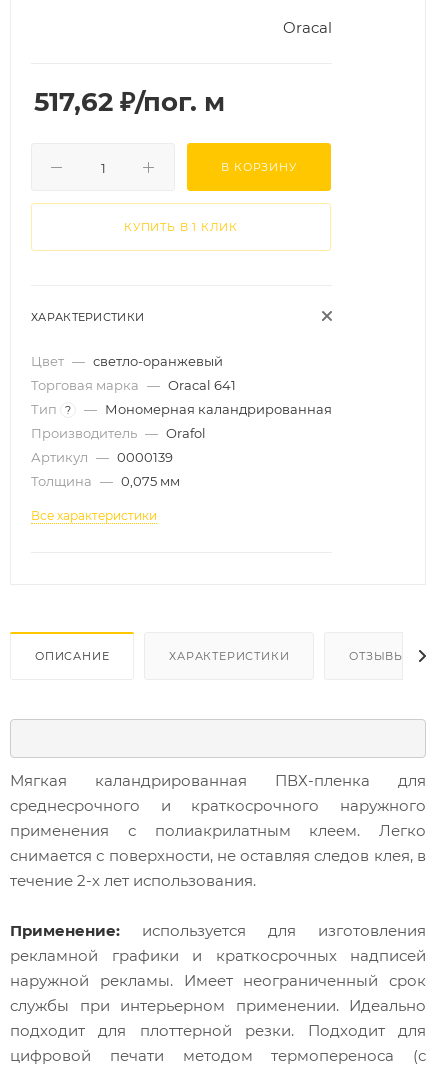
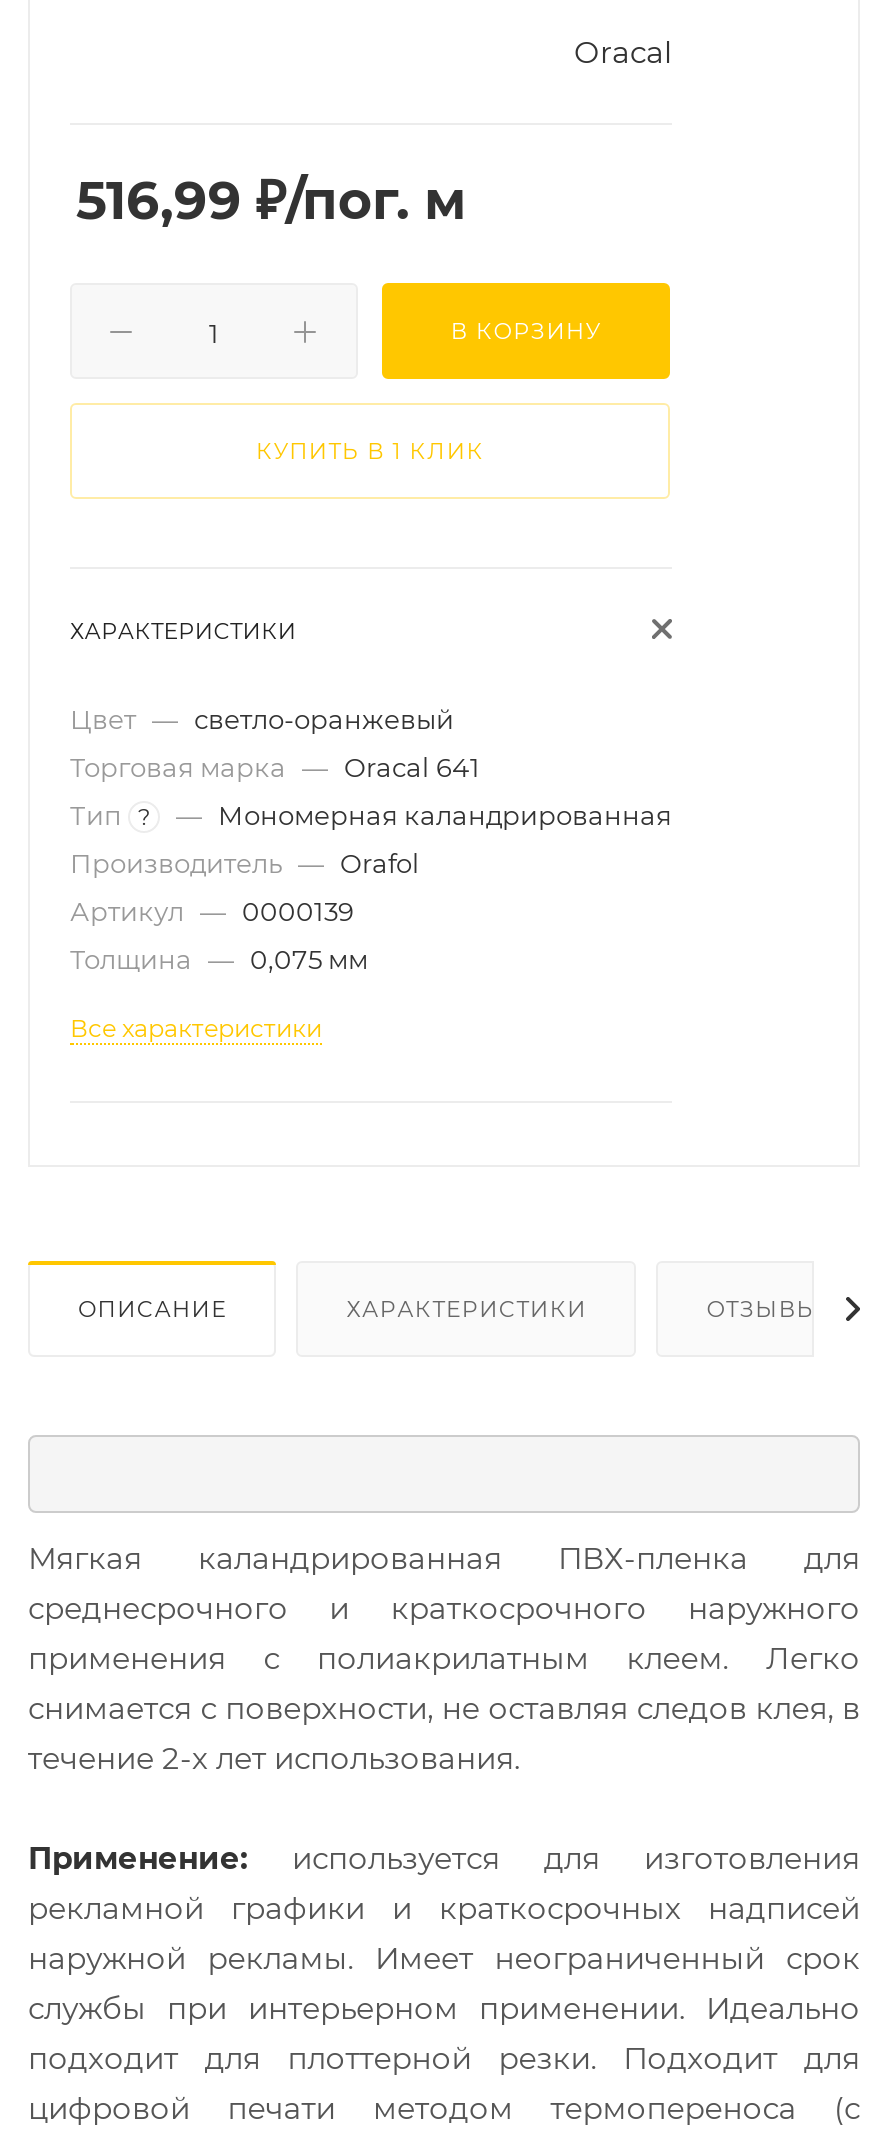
[34,86,225,118] 517,62 ₽/пог. м -> [76,169,466,233] 516,99 ₽/пог. м

